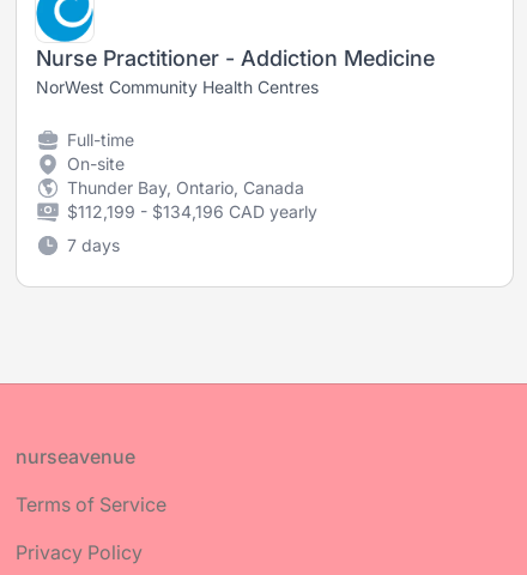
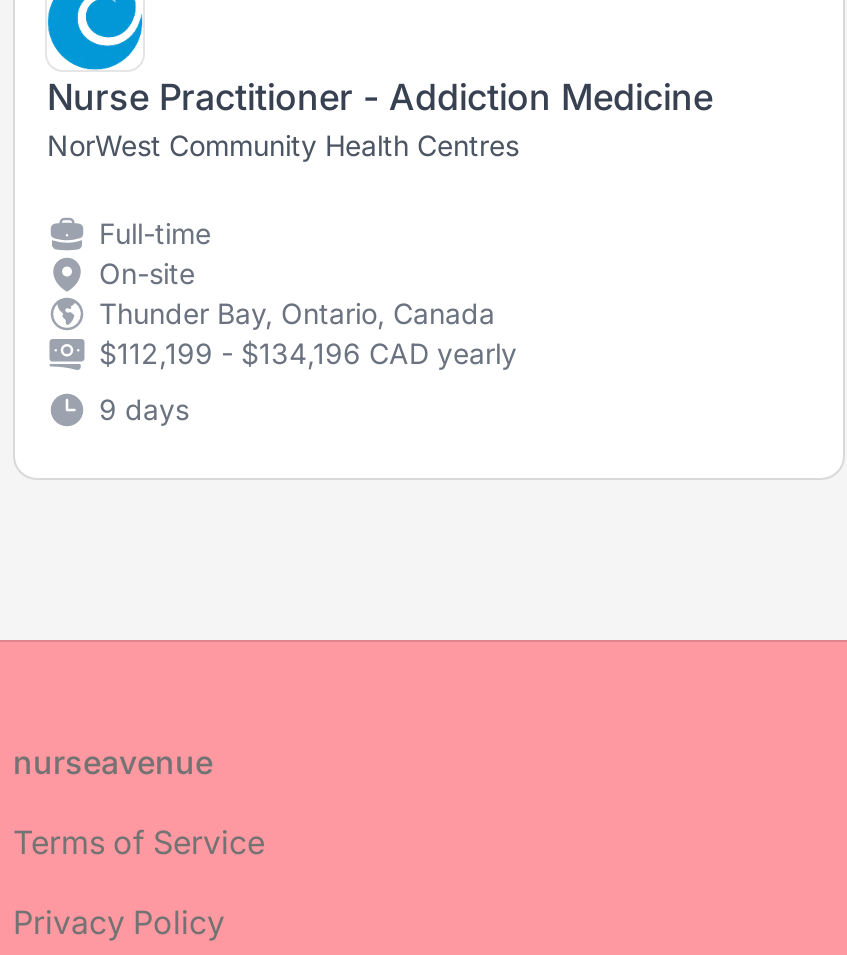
[67,235,120,255] 7 days -> [99,392,189,426] 9 days

